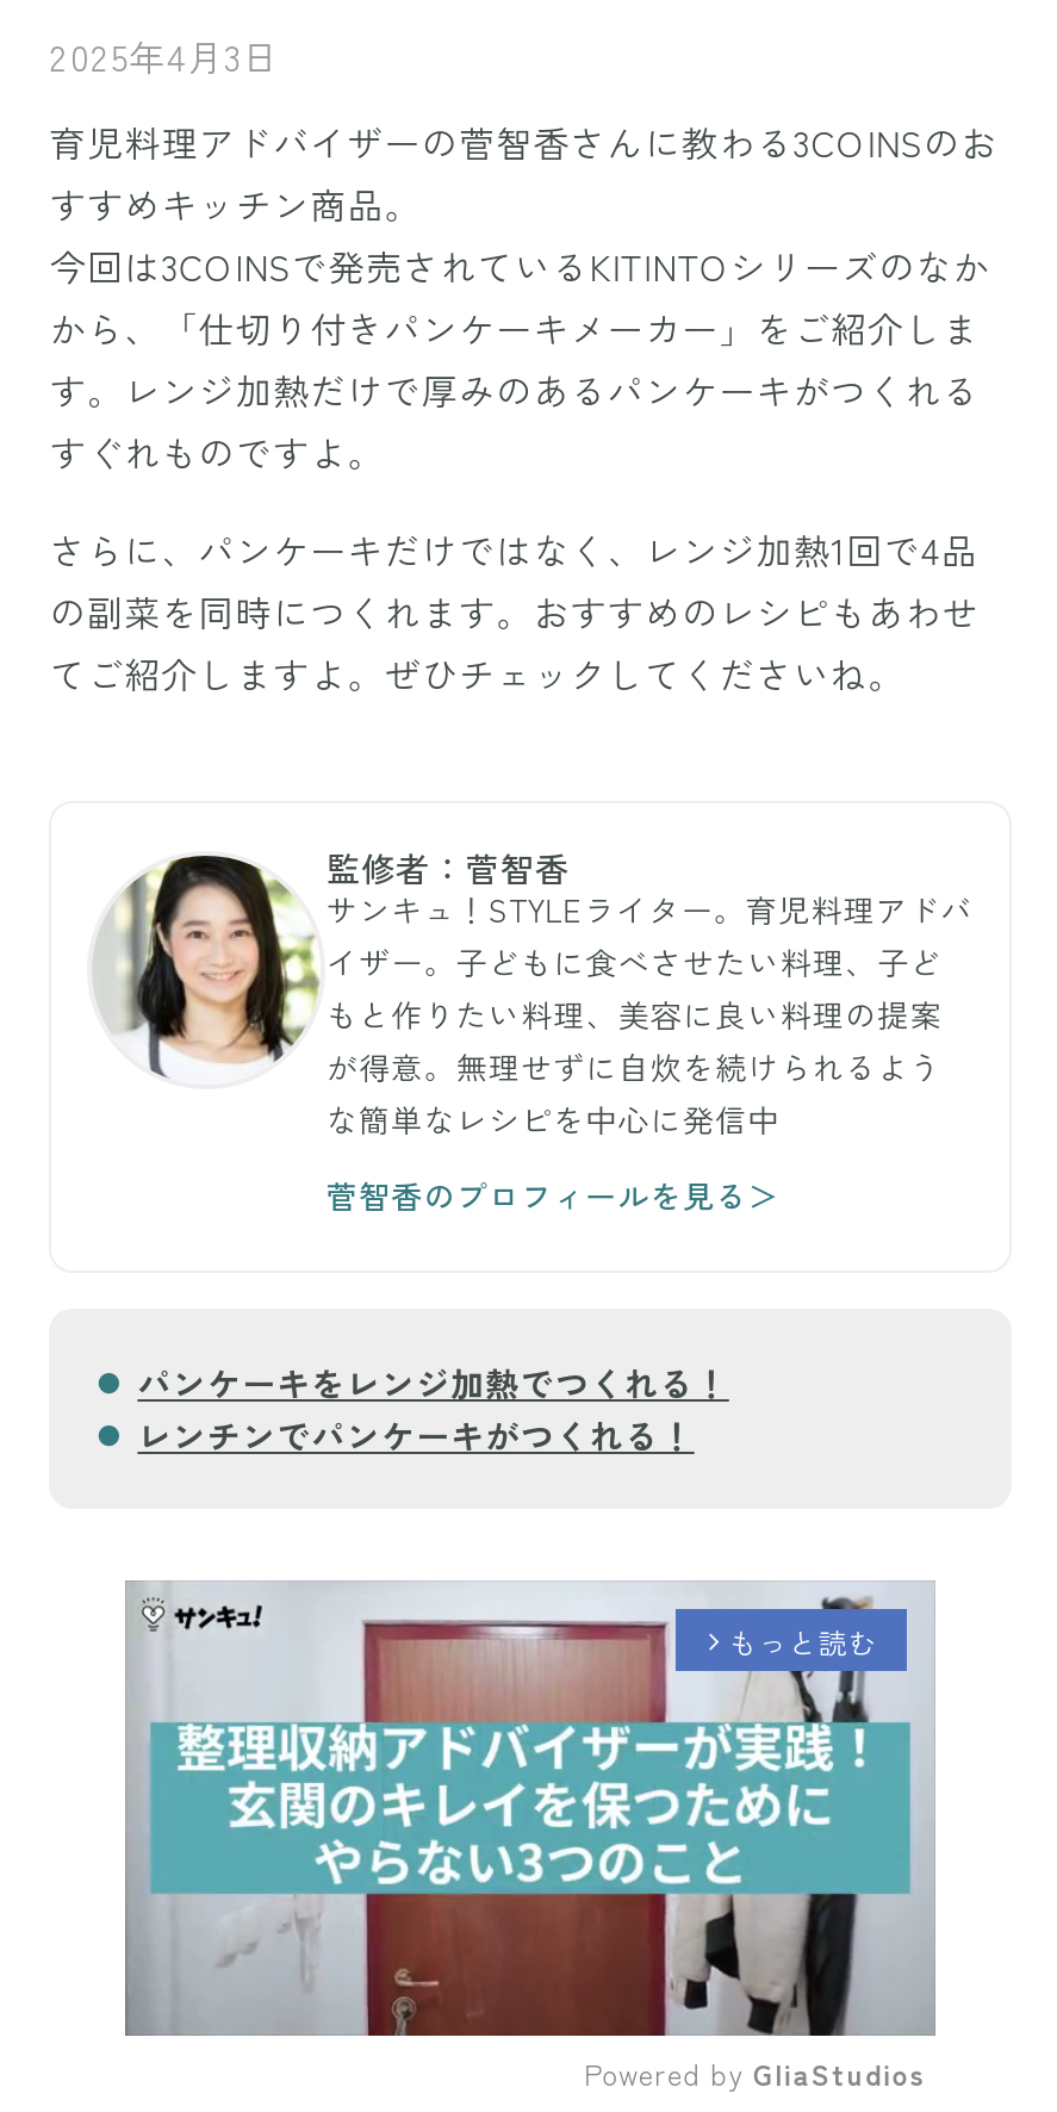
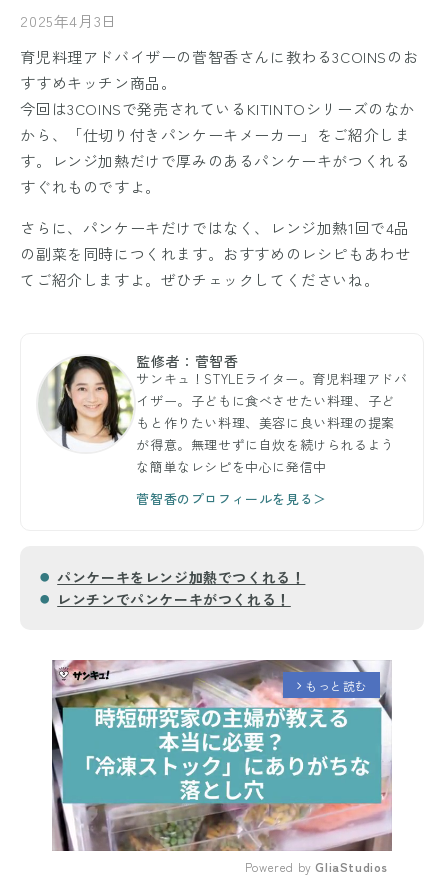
[125,1580,935,2038] [image] -> [51,659,392,852] [image]

